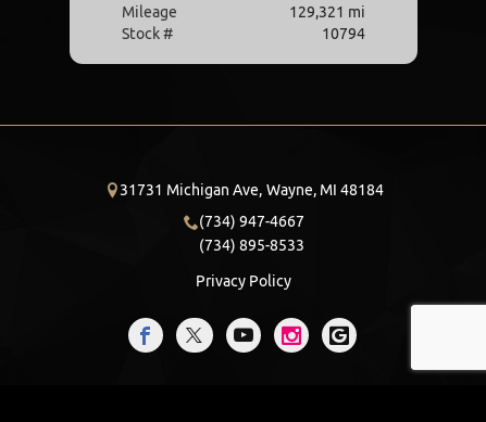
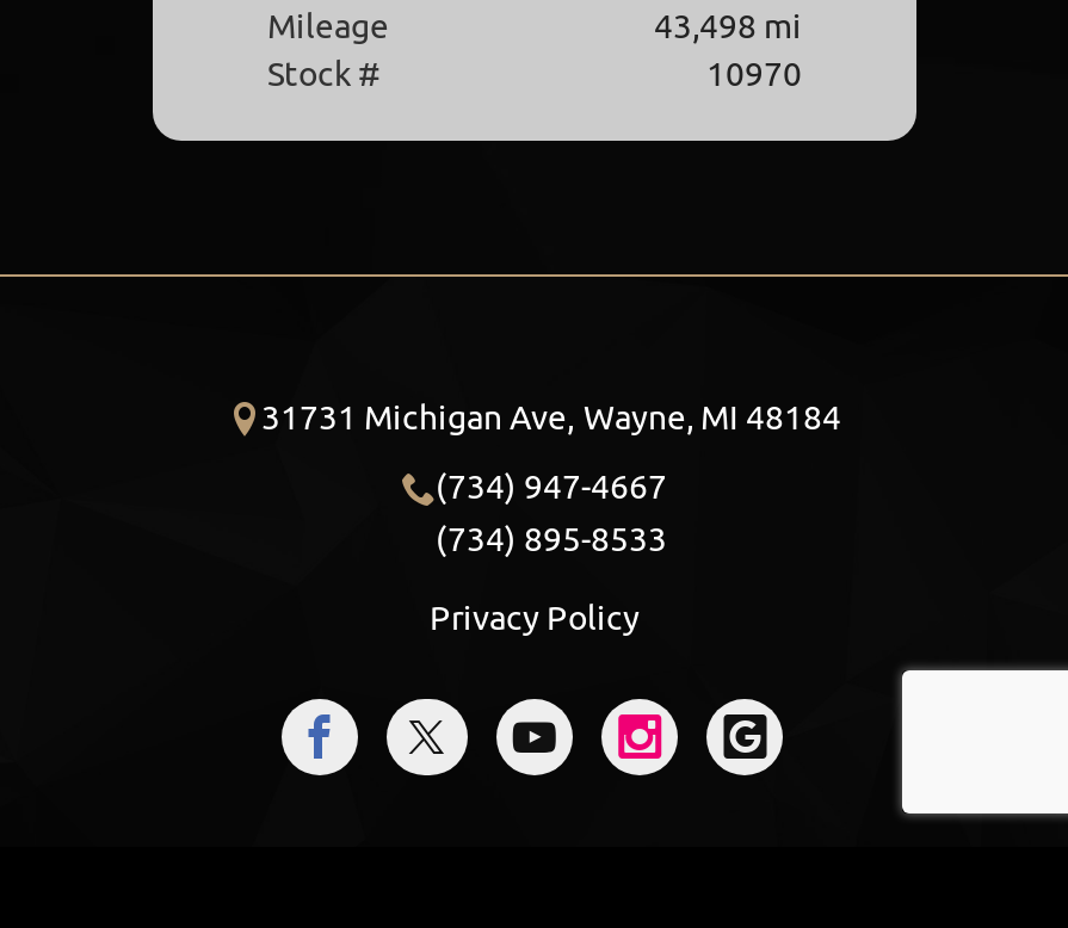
[289,3,365,21] 129,321 mi -> [654,7,802,45] 43,498 mi
[322,25,365,42] 10794 -> [706,55,802,93] 10970

